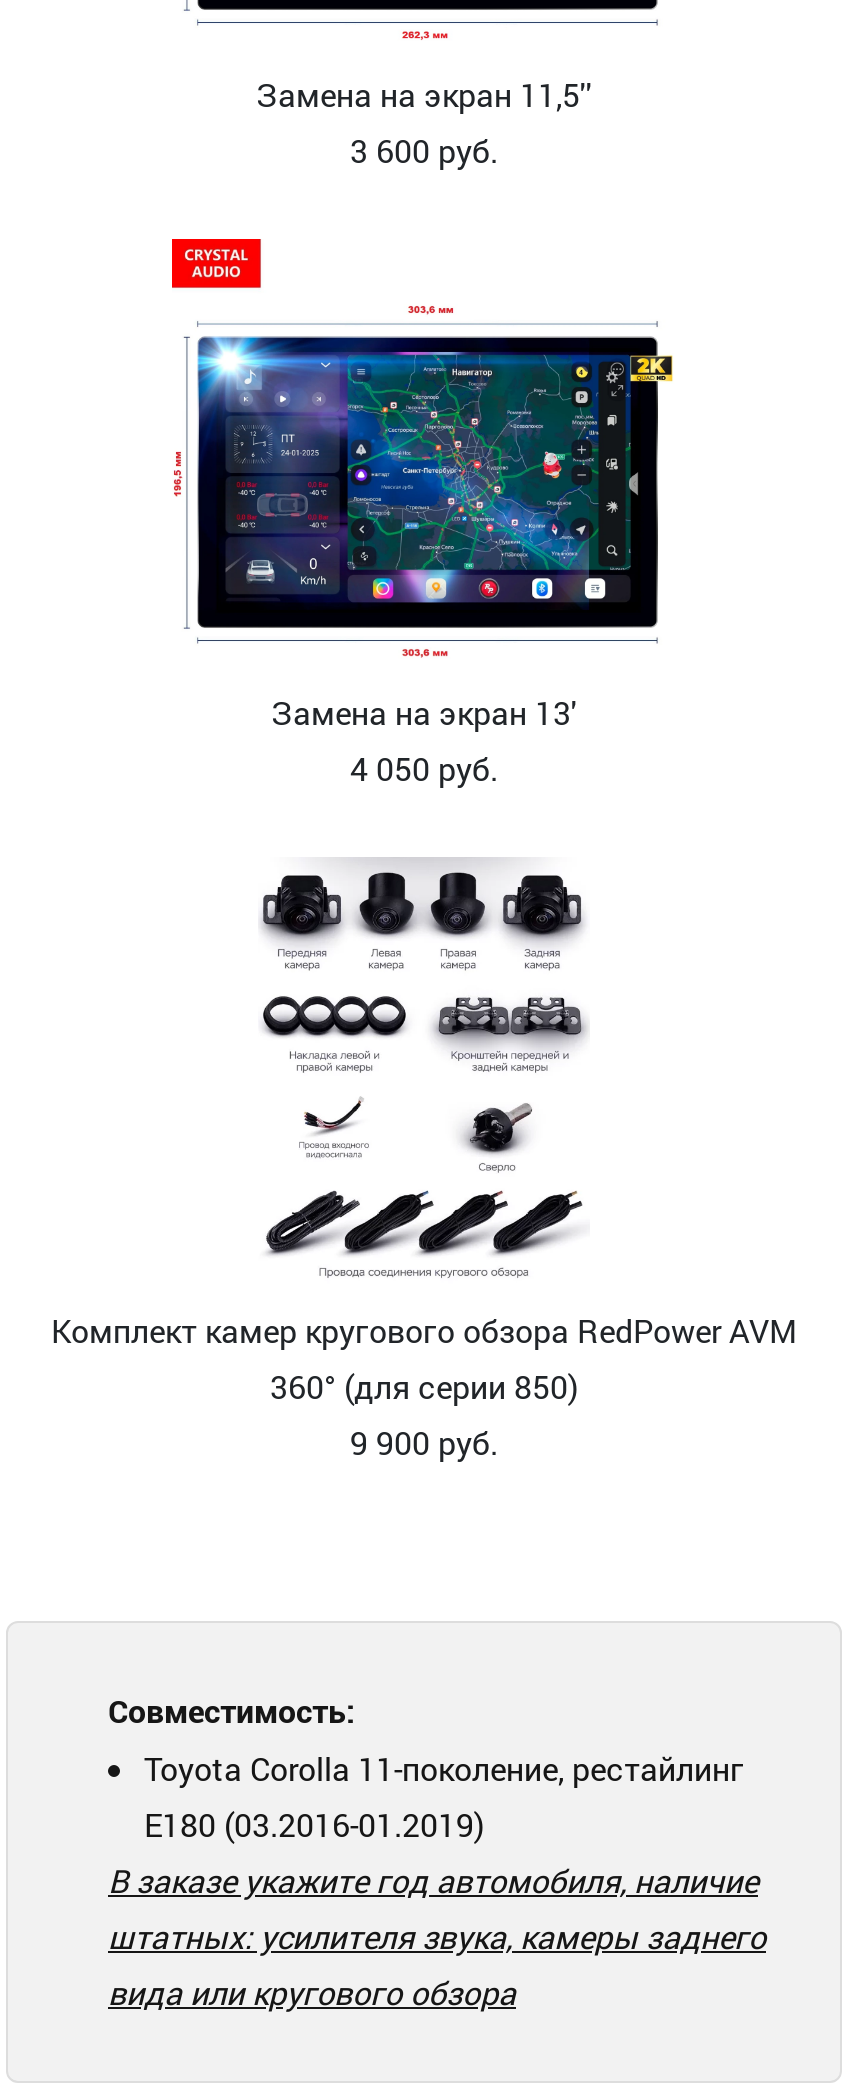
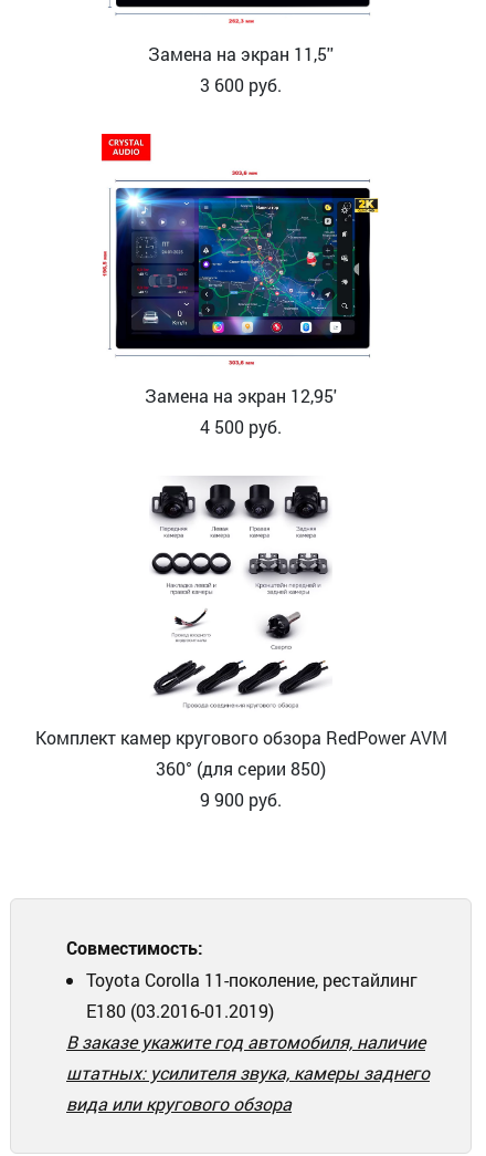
[271,690,577,732] Замена на экран 13' -> [145,384,337,407] Замена на экран 12,95'
[350,746,498,788] 4 050 руб. -> [200,415,282,438] 4 500 руб.

